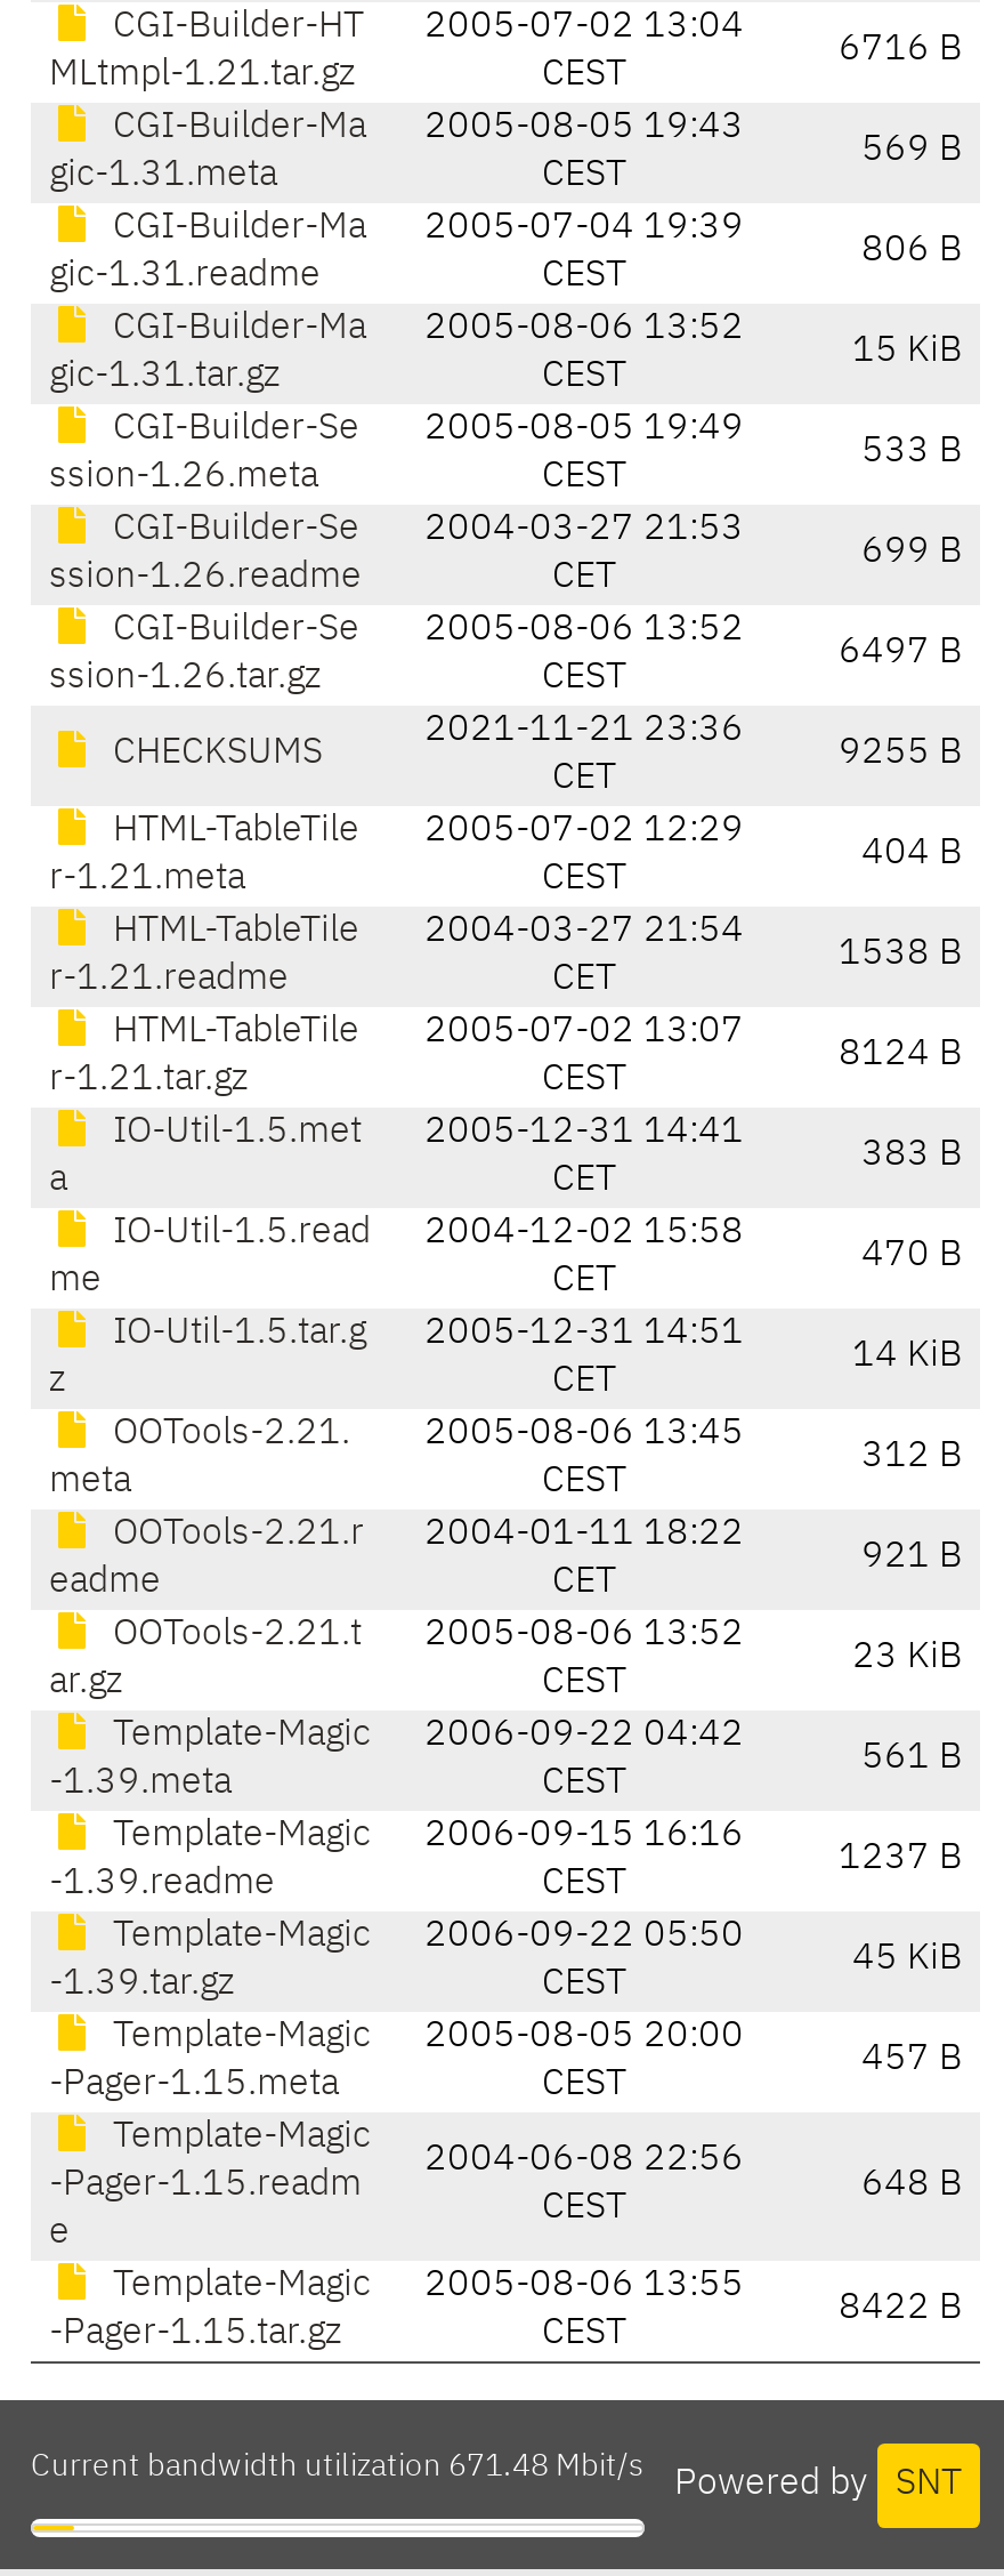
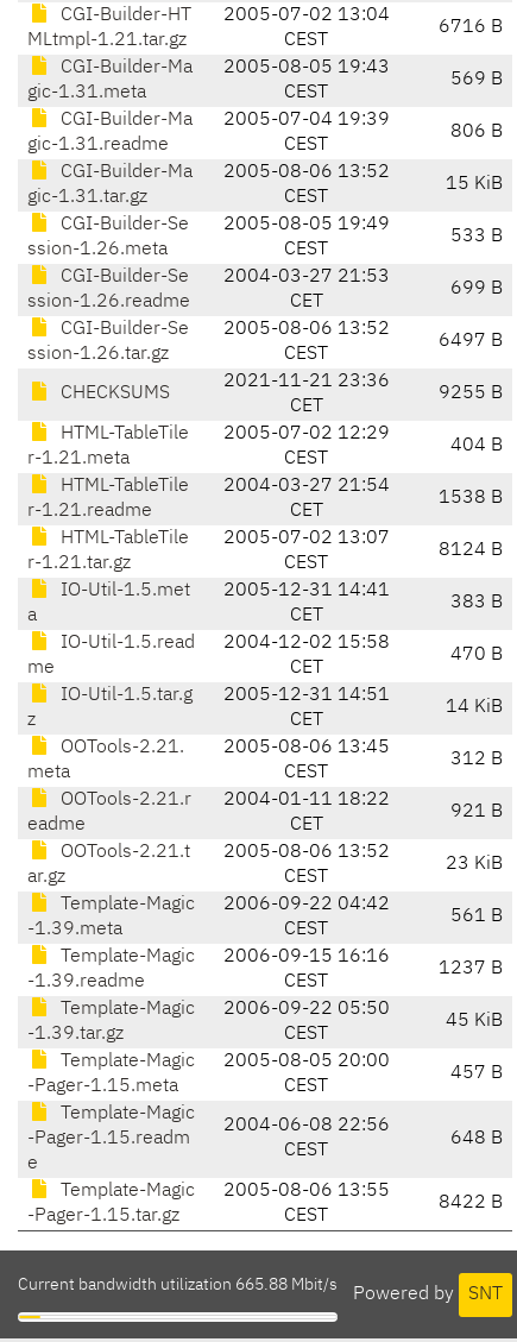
[31,2451,645,2483] Current bandwidth utilization 671.48 Mbit/s -> [18,1277,338,1294] Current bandwidth utilization 665.88 Mbit/s

